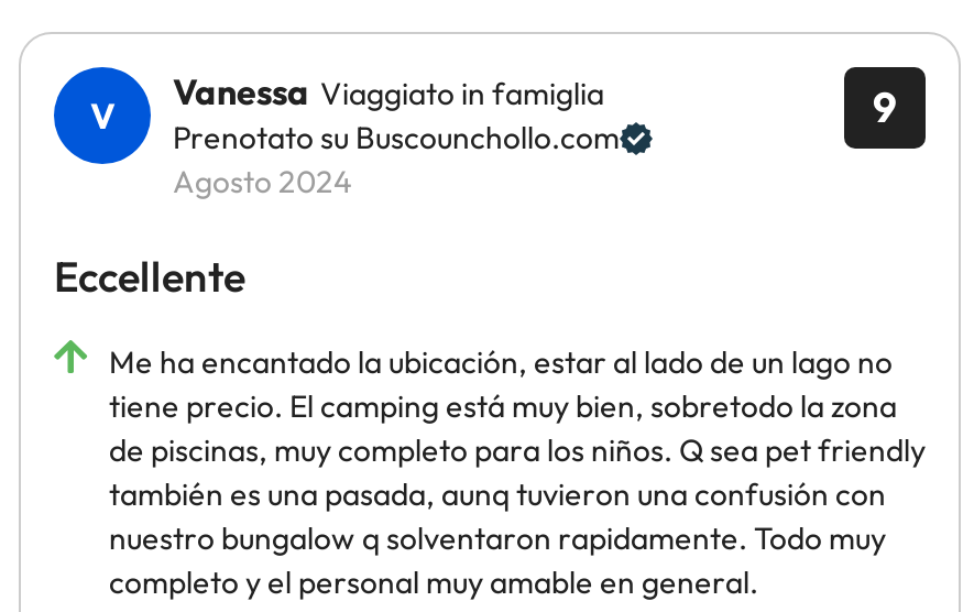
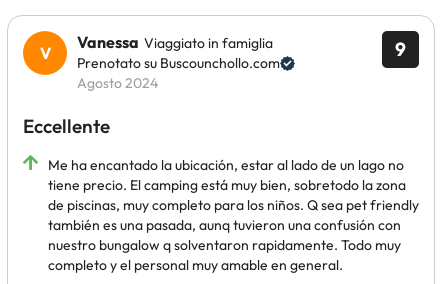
[52,65,153,166] [image] -> [22,30,68,76] [image]

